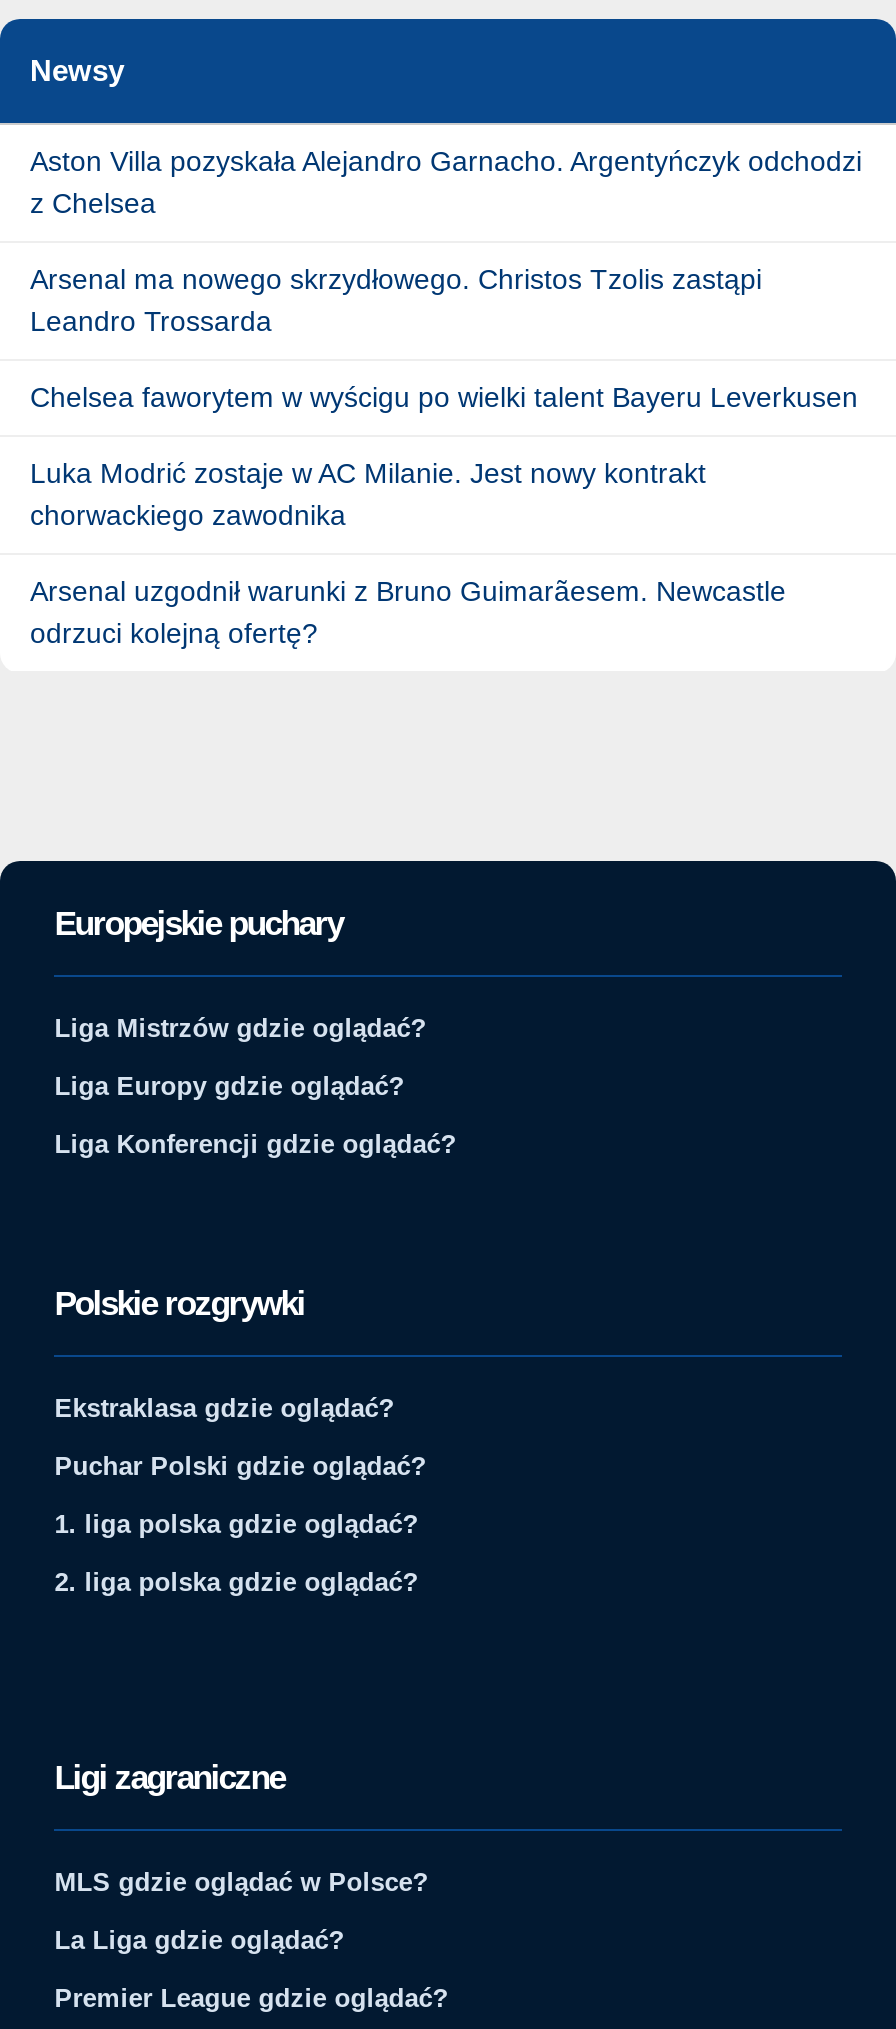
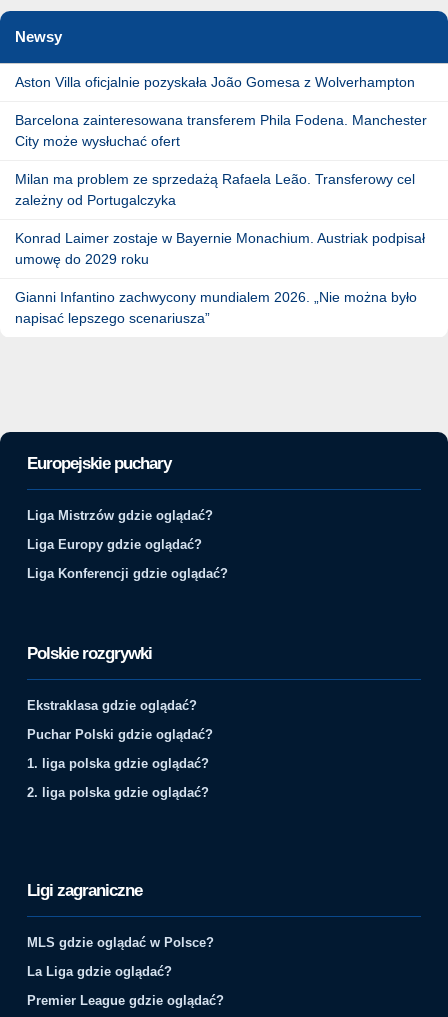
[30,145,862,219] Aston Villa pozyskała Alejandro Garnacho. Argentyńczyk odchodzi | z Chelsea -> [15,74,415,90] Aston Villa oficjalnie pozyskała João Gomesa z Wolverhampton
[30,263,762,337] Arsenal ma nowego skrzydłowego. Christos Tzolis zastąpi | Leandro Trossarda -> [15,112,427,149] Barcelona zainteresowana transferem Phila Fodena. Manchester | City może wysłuchać ofert
[30,381,858,413] Chelsea faworytem w wyścigu po wielki talent Bayeru Leverkusen -> [15,171,415,208] Milan ma problem ze sprzedażą Rafaela Leão. Transferowy cel | zależny od Portugalczyka
[30,457,706,531] Luka Modrić zostaje w AC Milanie. Jest nowy kontrakt | chorwackiego zawodnika -> [15,230,425,267] Konrad Laimer zostaje w Bayernie Monachium. Austriak podpisał | umowę do 2029 roku
[30,575,786,649] Arsenal uzgodnił warunki z Bruno Guimarãesem. Newcastle | odrzuci kolejną ofertę? -> [15,289,417,326] Gianni Infantino zachwycony mundialem 2026. „Nie można było | napisać lepszego scenariusza”

